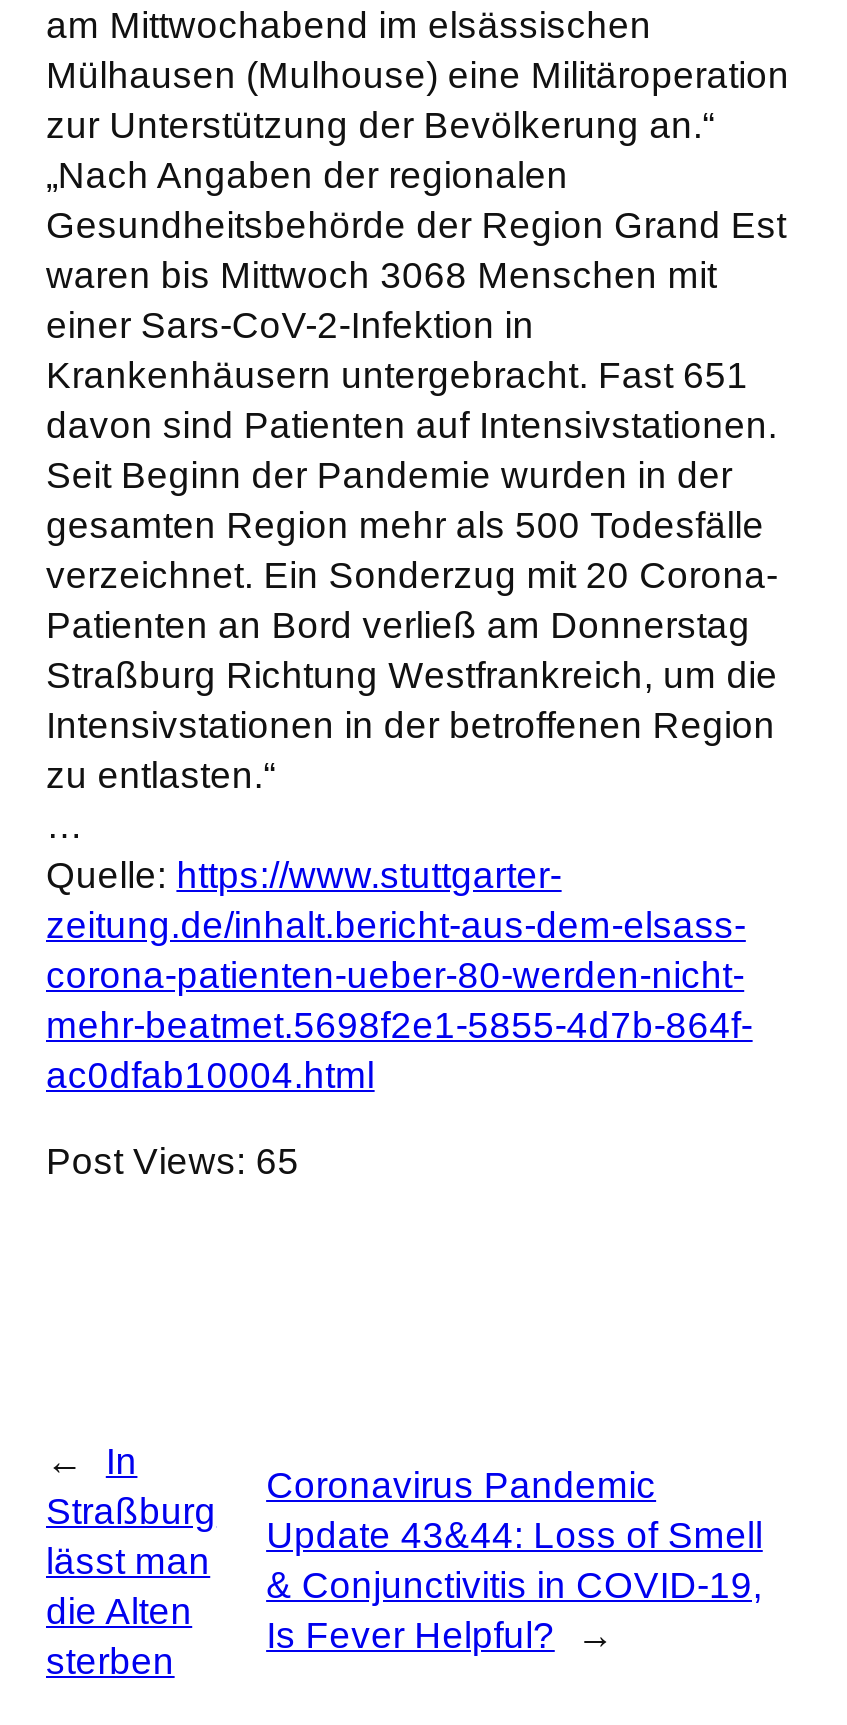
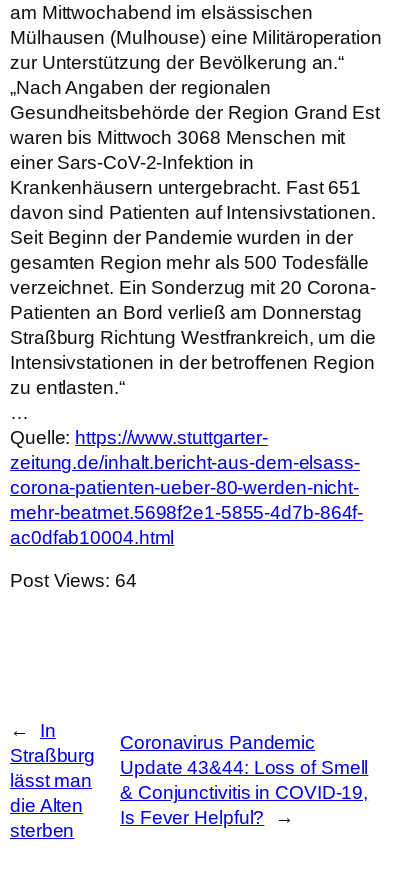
[46,1141,299,1183] Post Views: 65 -> [10,570,137,591] Post Views: 64

